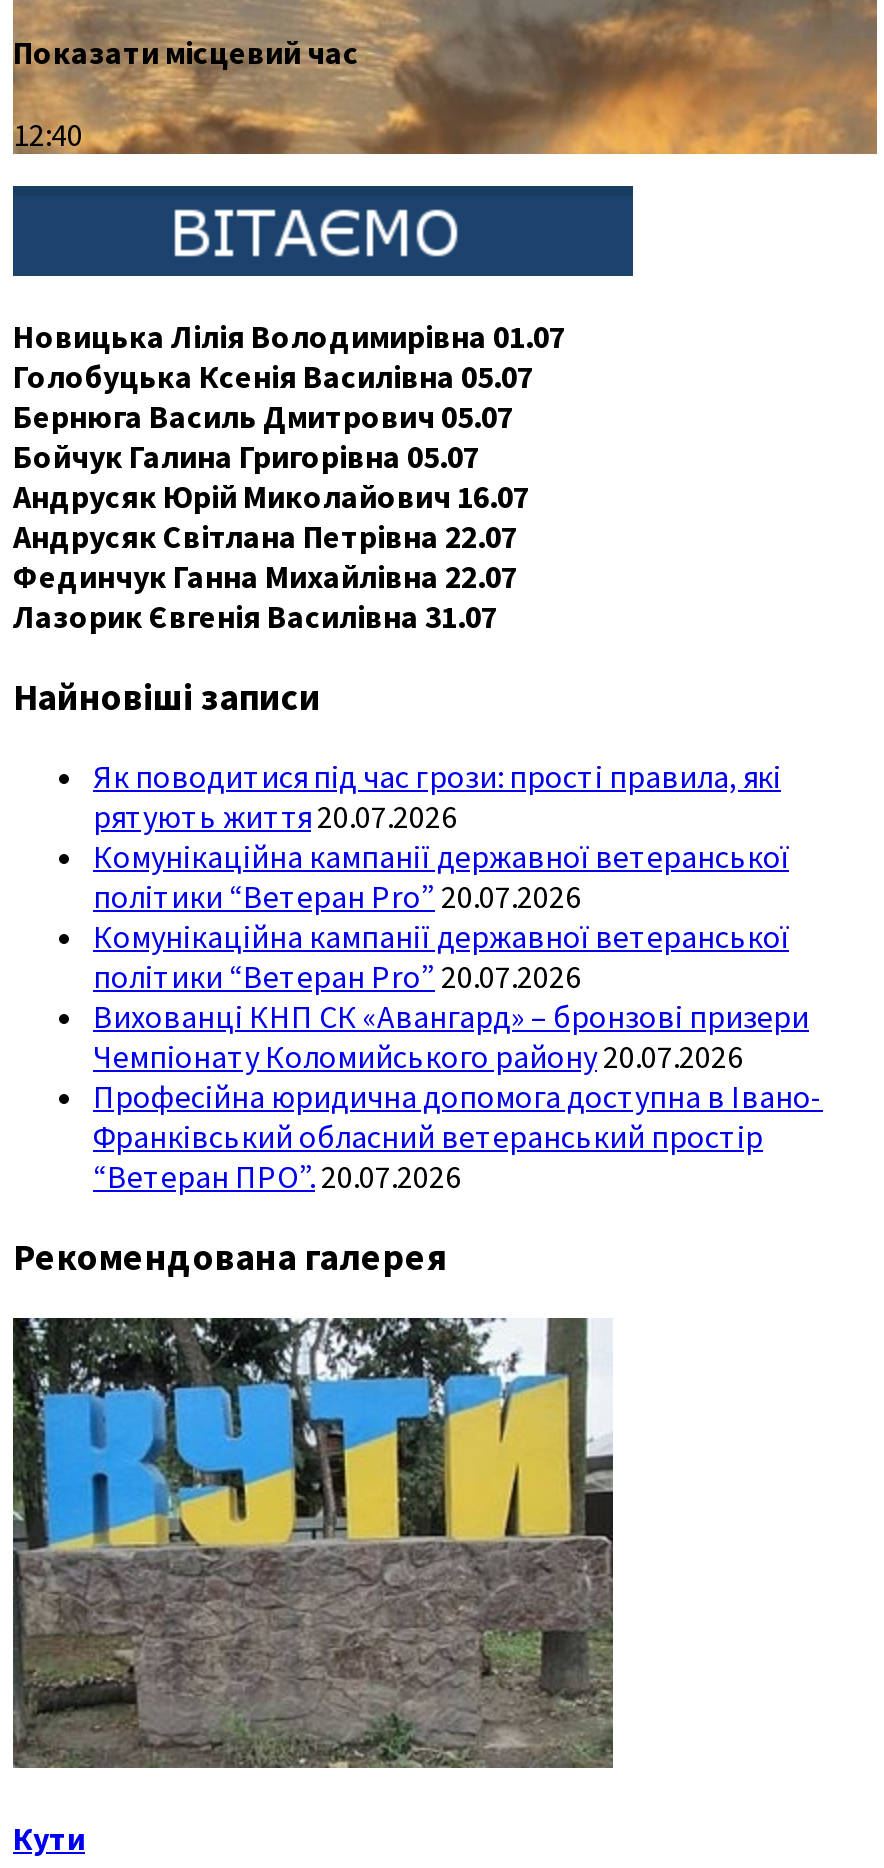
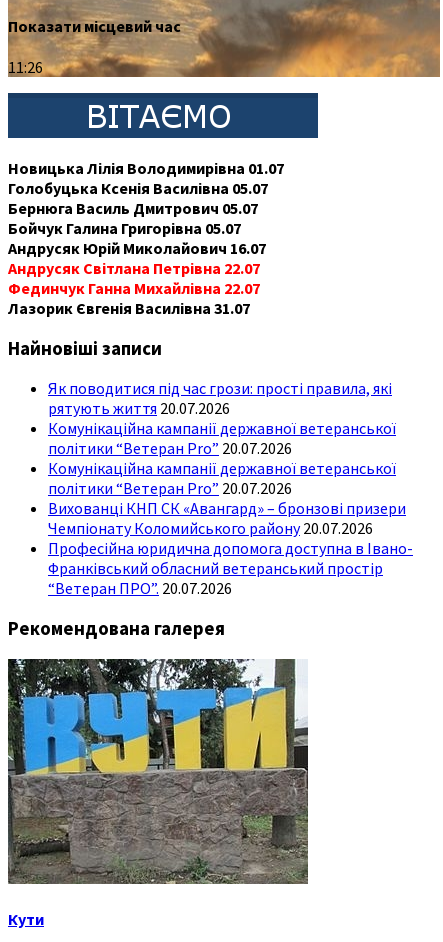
[13,114,83,154] 12:40 -> [8,57,43,77] 11:26

